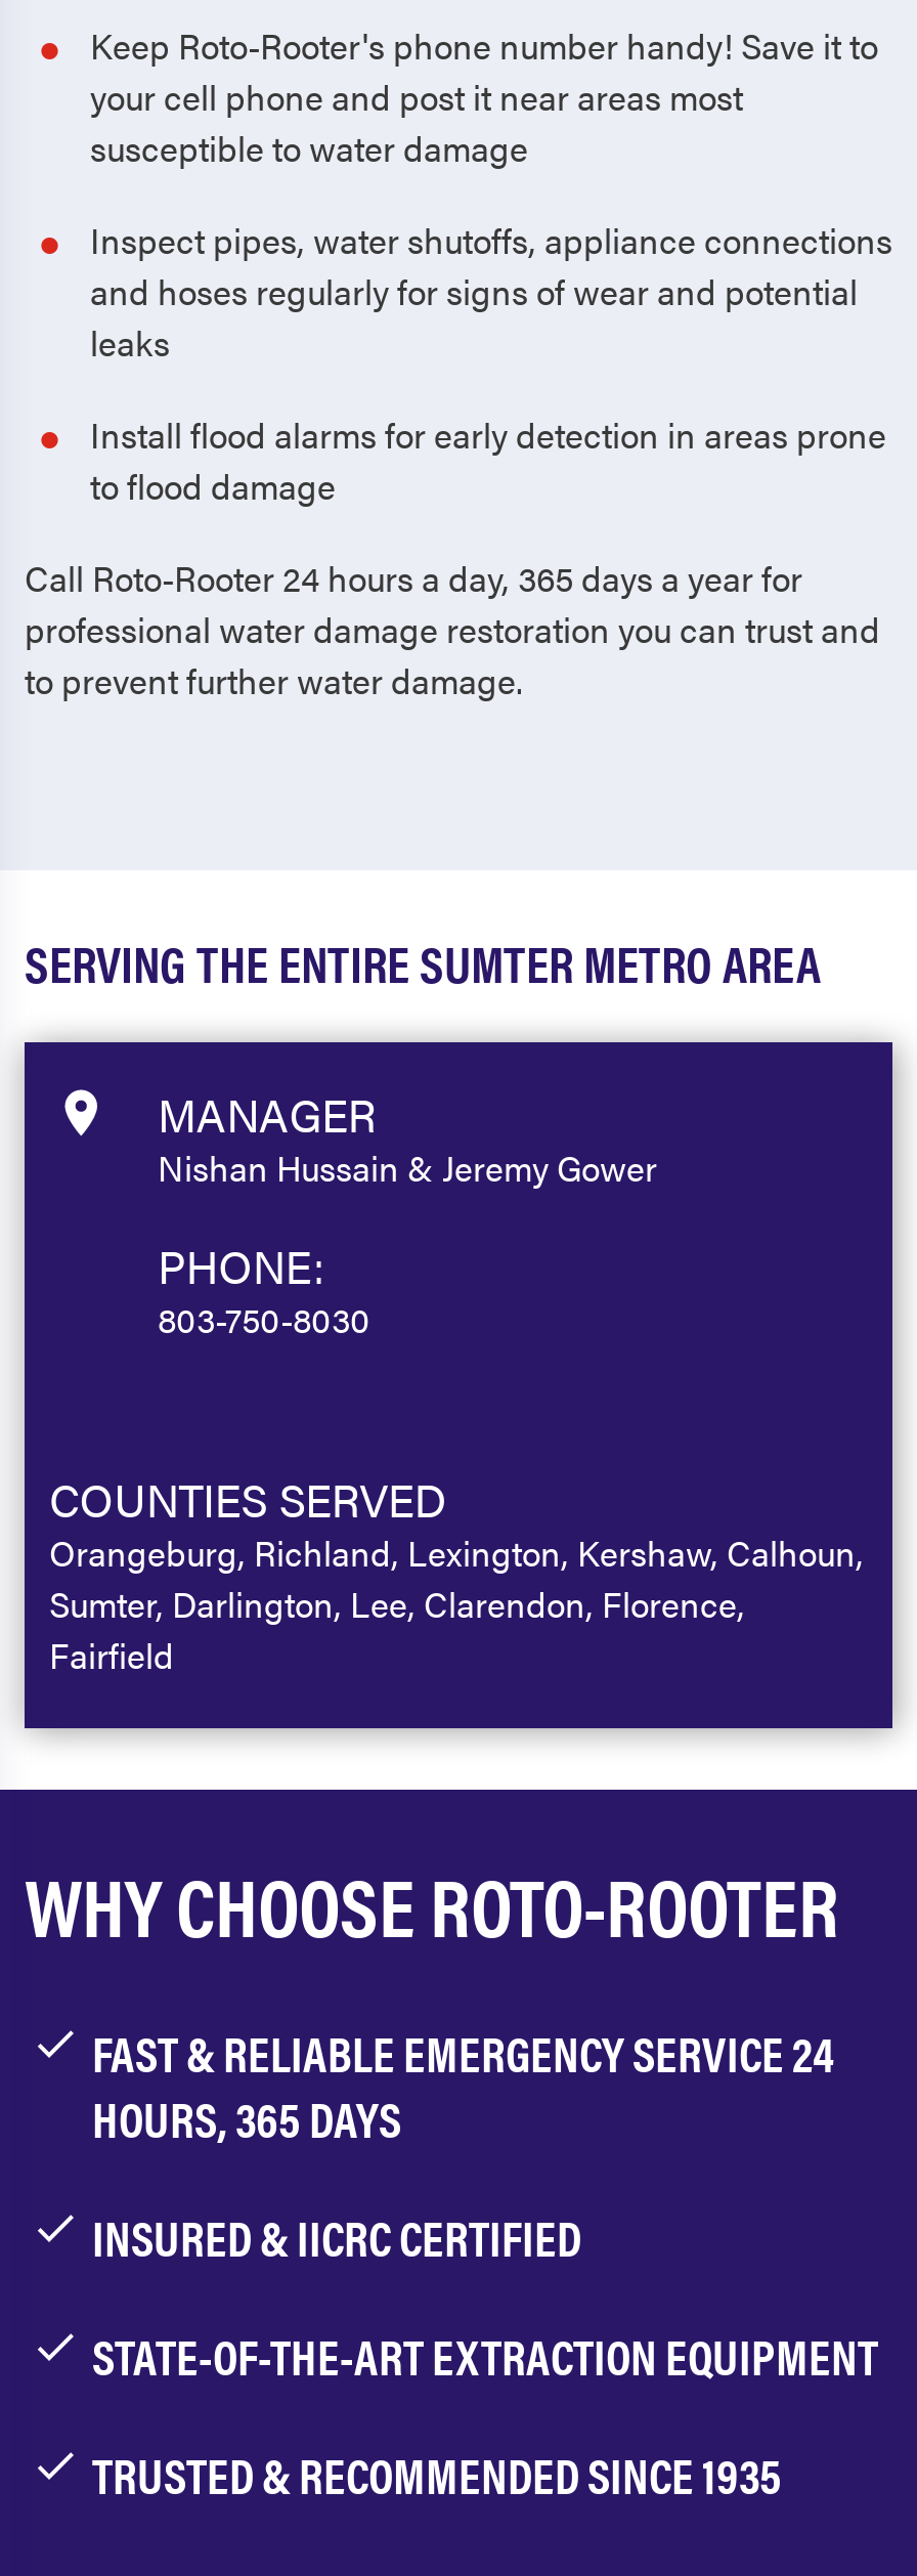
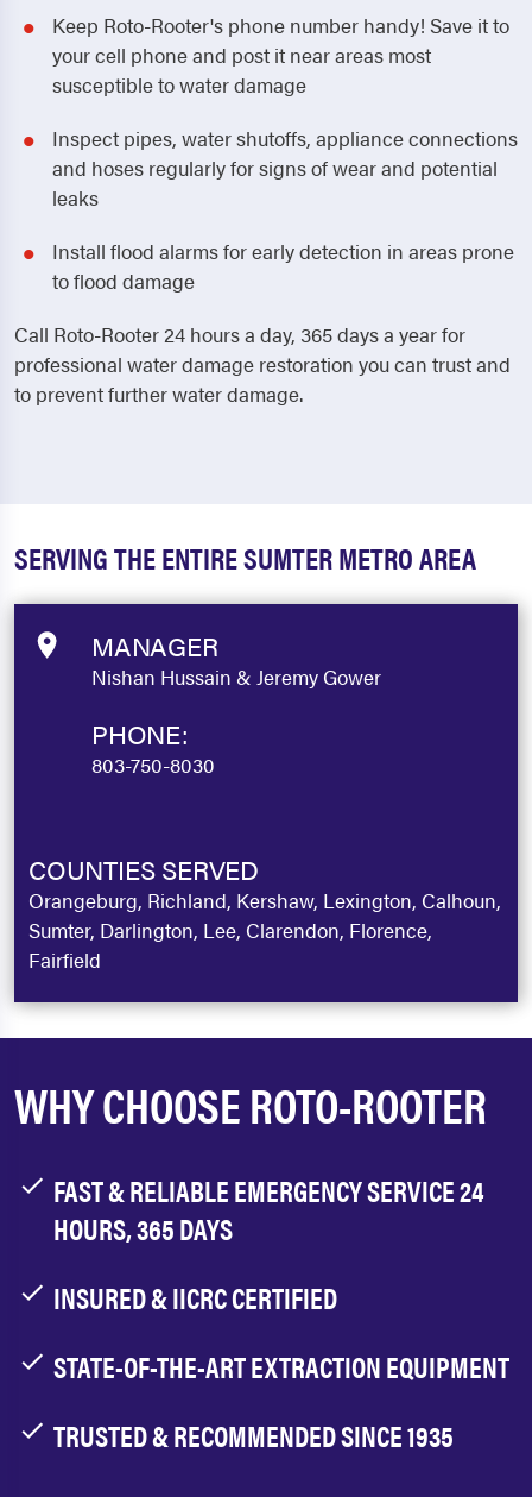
[49,1528,864,1577] Orangeburg, Richland, Lexington, Kershaw, Calhoun, -> [28,886,501,914] Orangeburg, Richland, Kershaw, Lexington, Calhoun,

